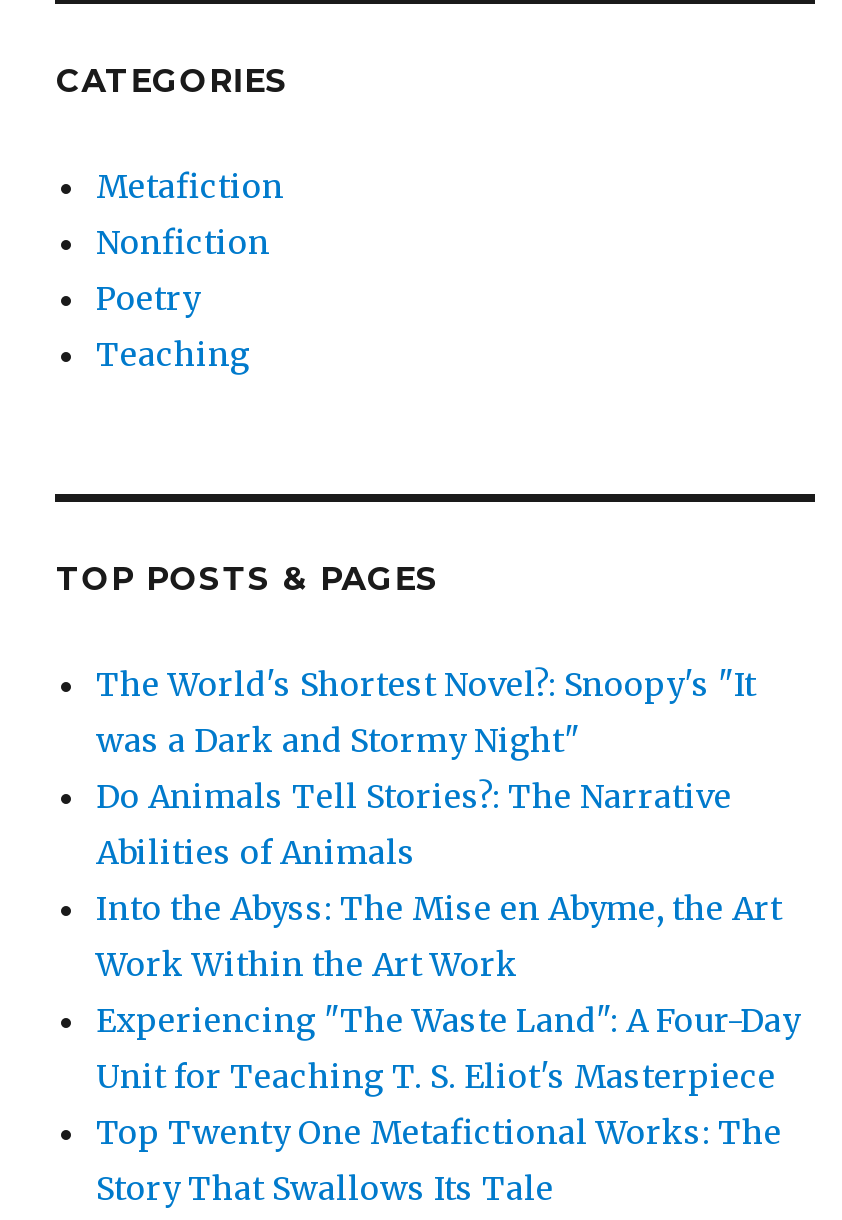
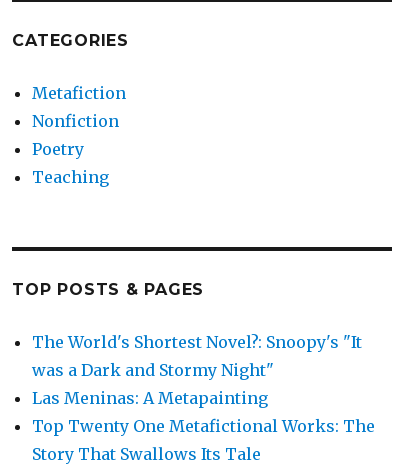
[96,776,800,1096] Do Animals Tell Stories?: The Narrative | Abilities of Animals | Into the Abyss: The Mise en Abyme, the Art | Work Within the Art Work | Experiencing "The Waste Land": A Four-Day | Unit for Teaching T. S. Eliot's Masterpiece -> [32,388,268,408] Las Meninas: A Metapainting

